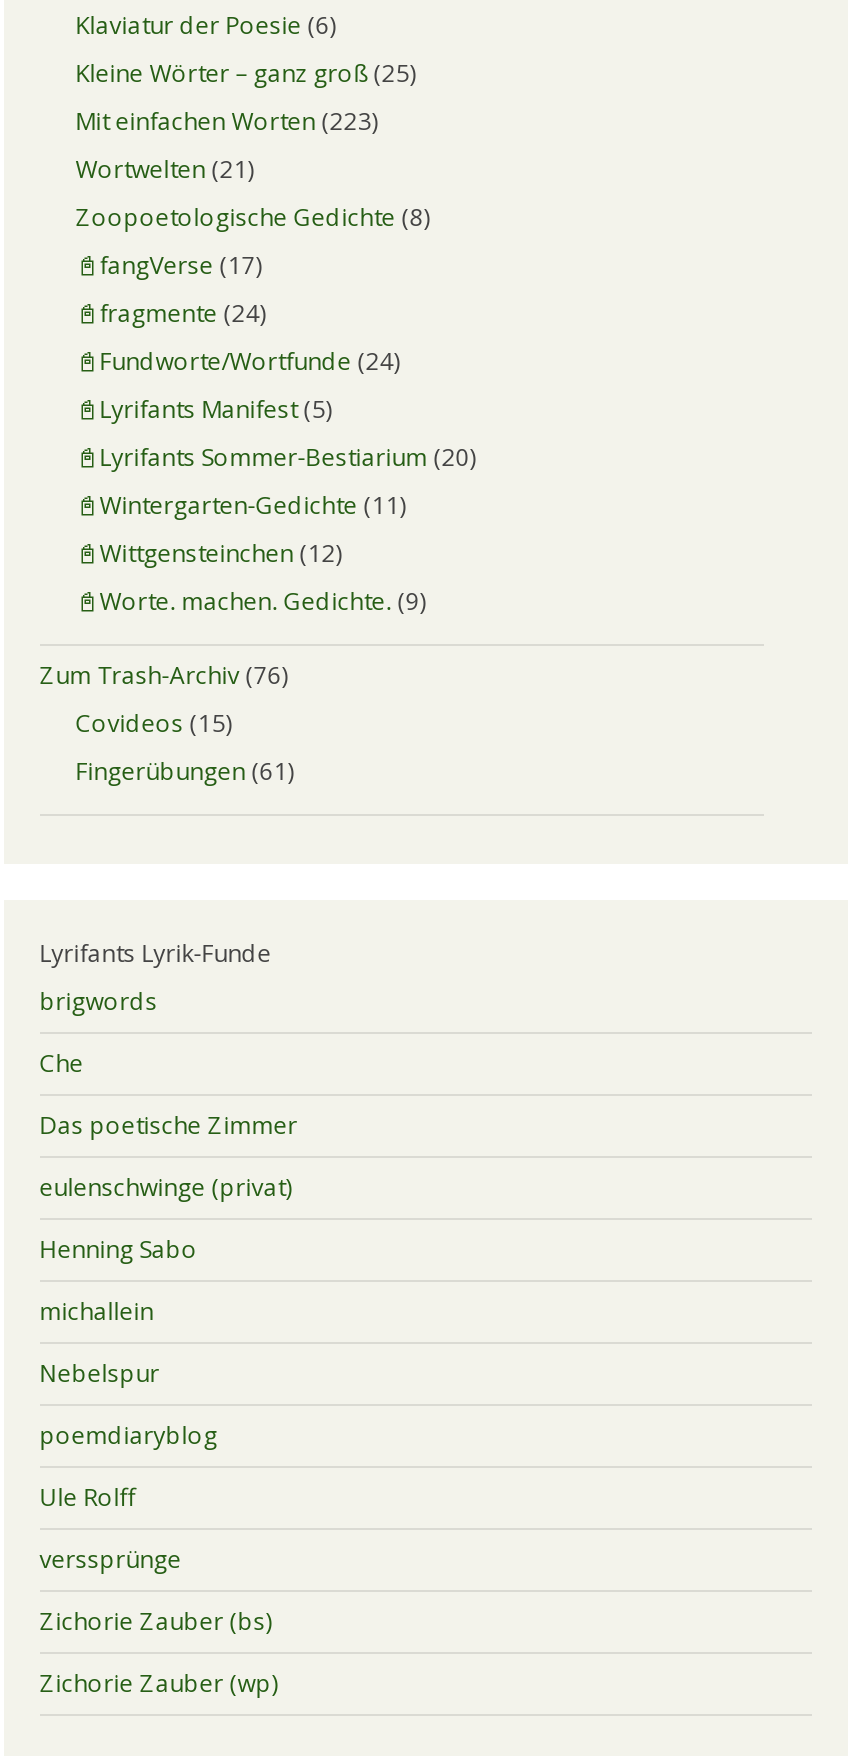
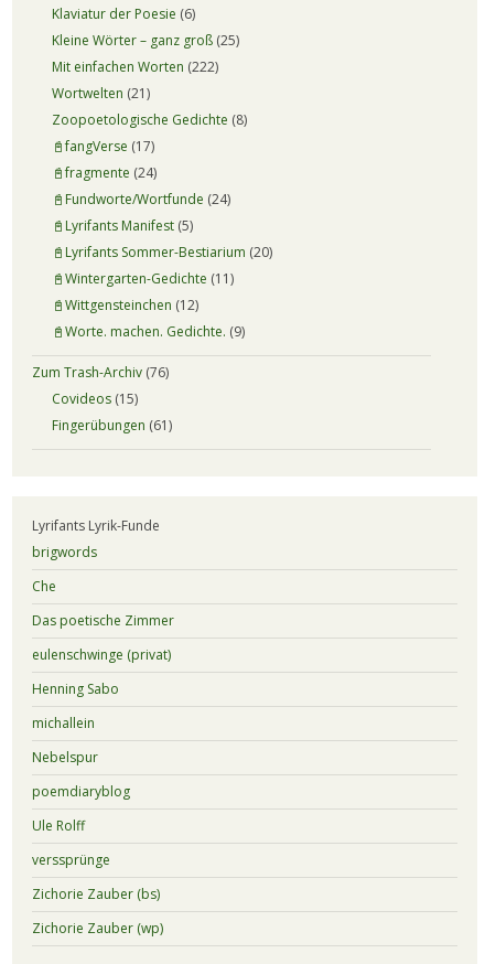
[76,103,378,137] Mit einfachen Worten (223) -> [52,57,218,76] Mit einfachen Worten (222)

